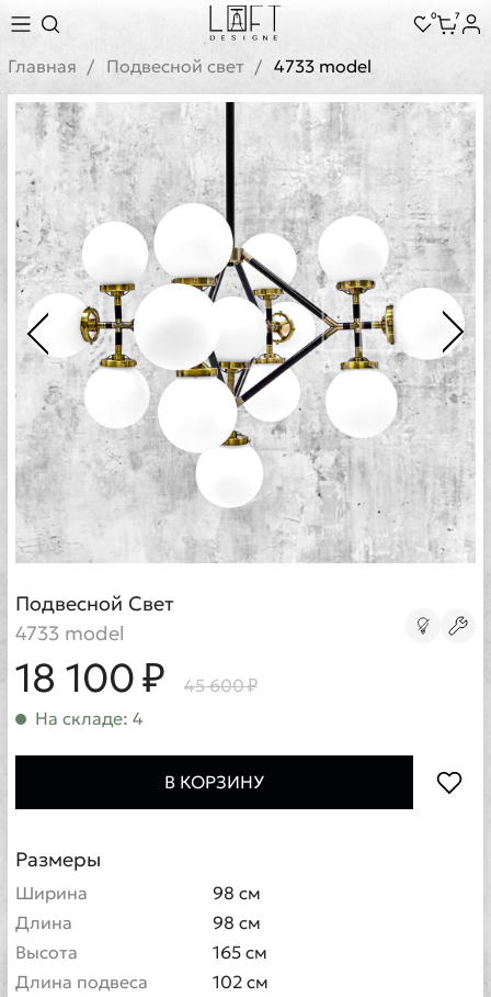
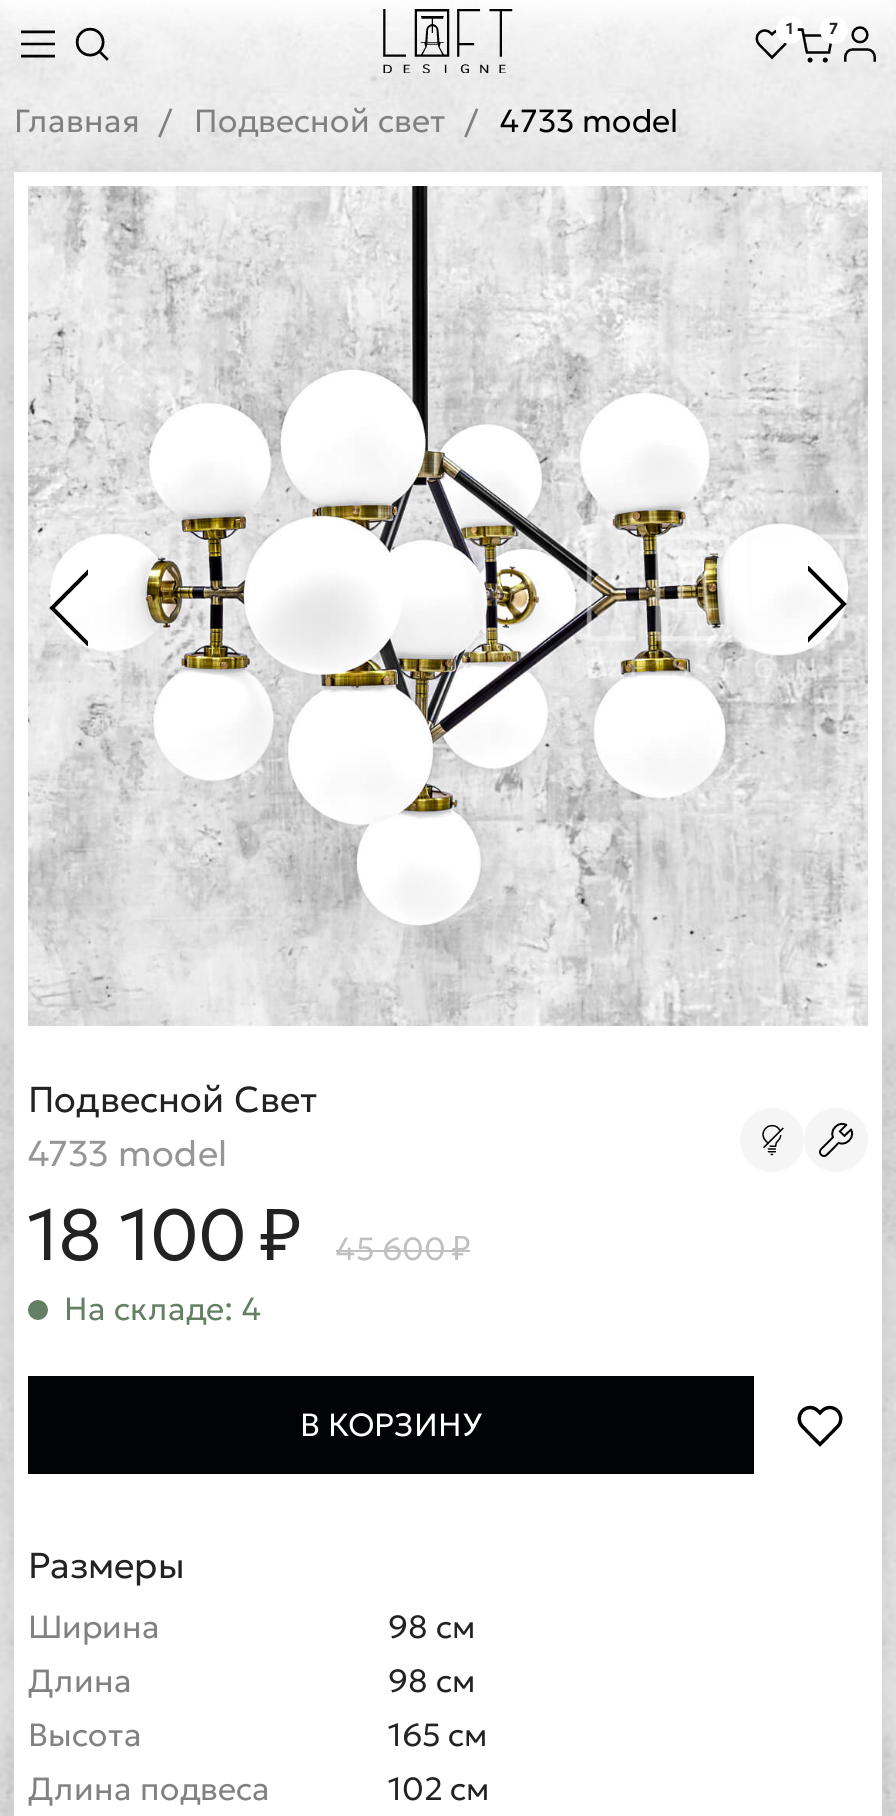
[430,10,460,21] 0 7 -> [786,18,839,38] 1 7

